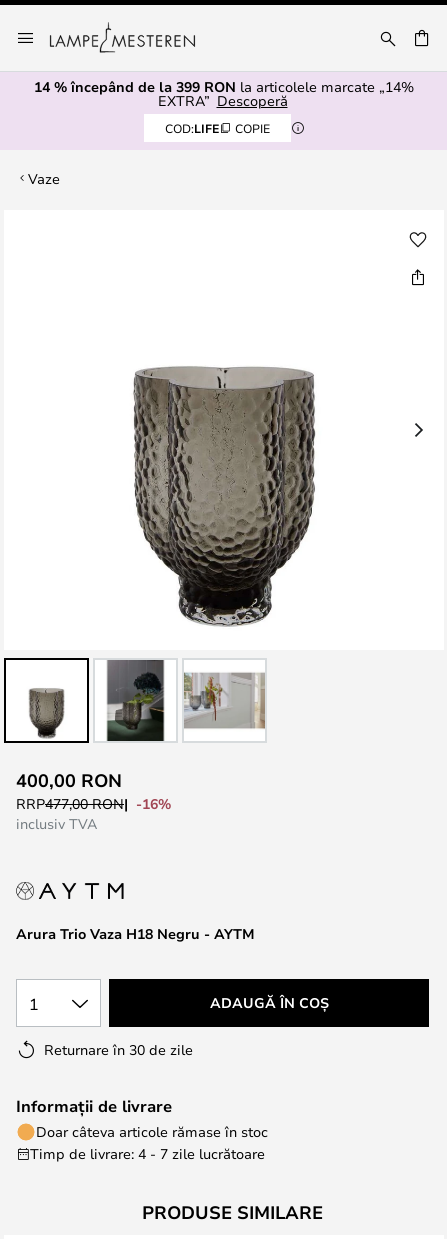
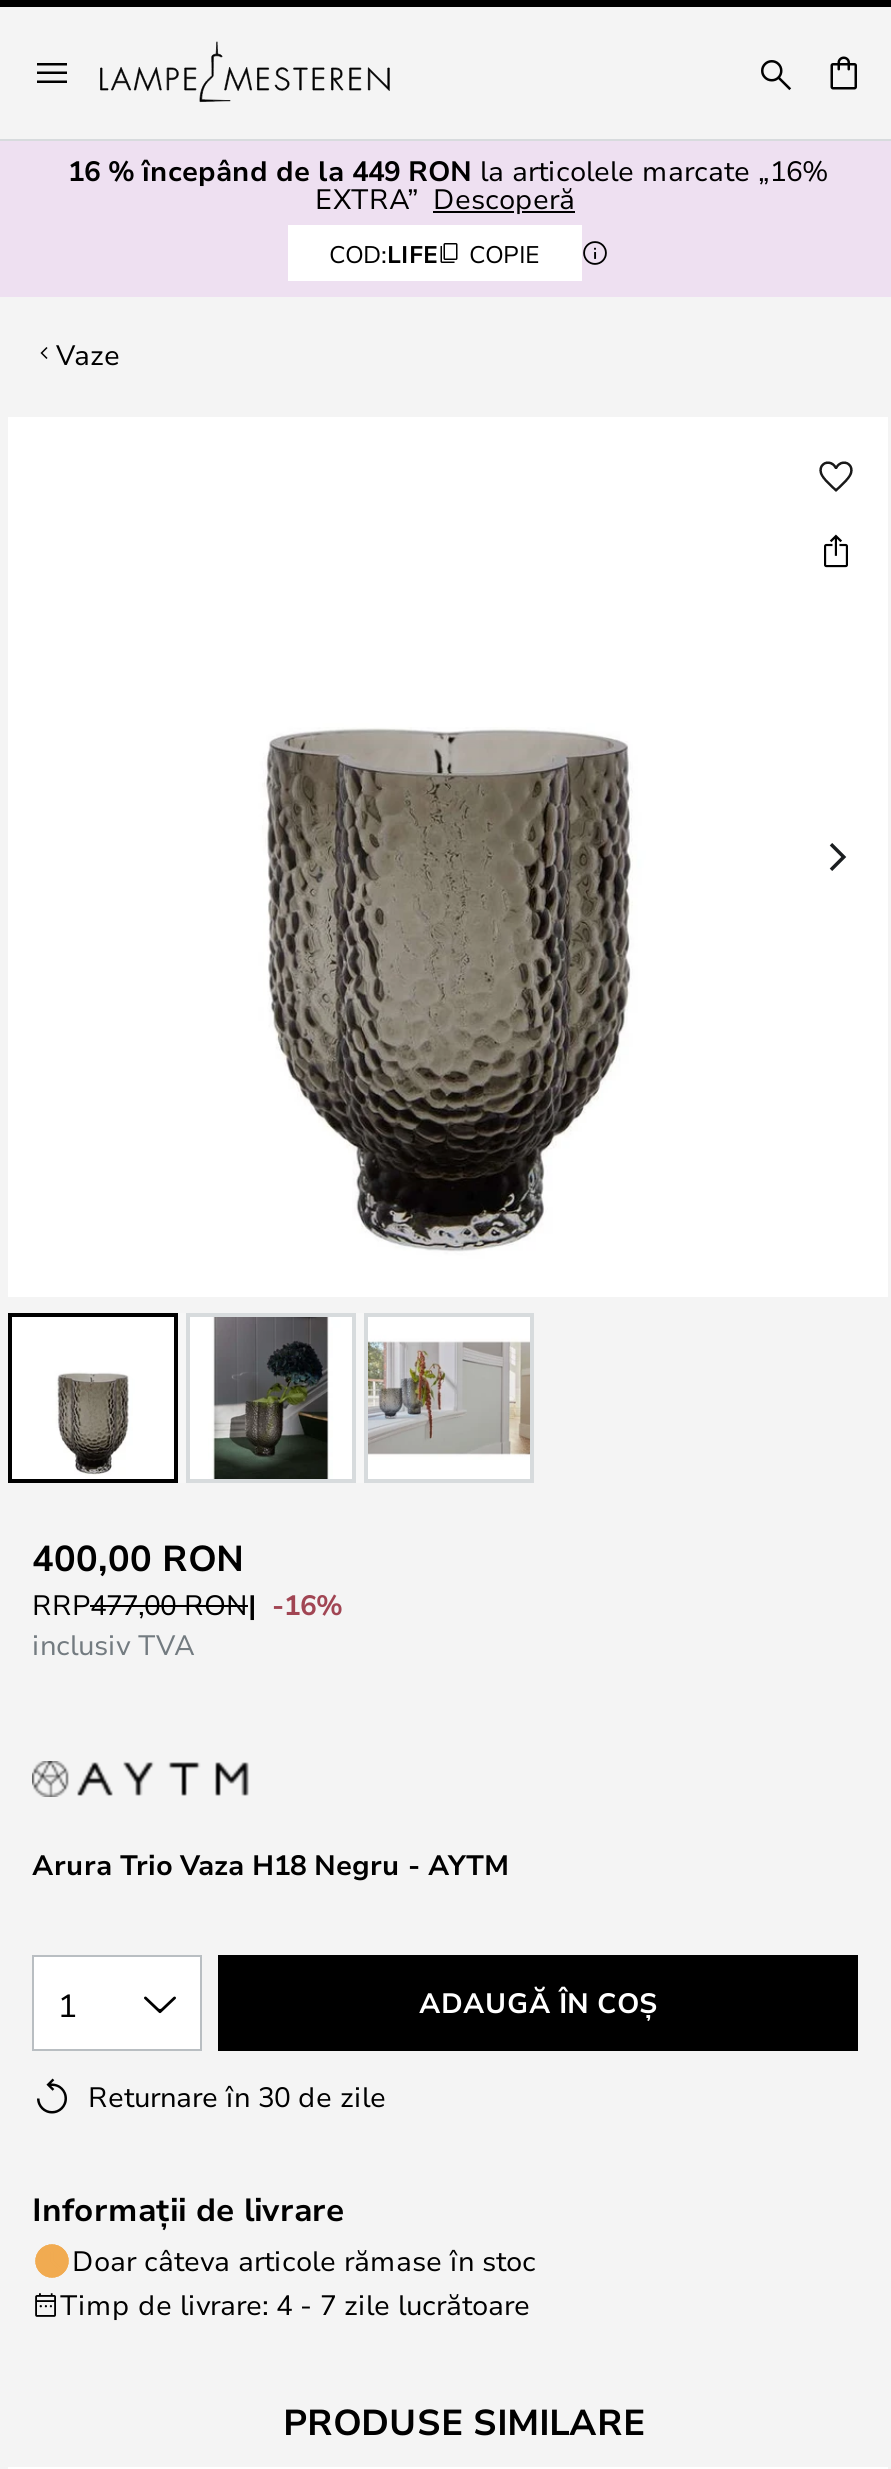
[34,77,414,96] 14 % începând de la 399 RON la articolele marcate „14% -> [68,151,828,189] 16 % începând de la 449 RON la articolele marcate „16%

